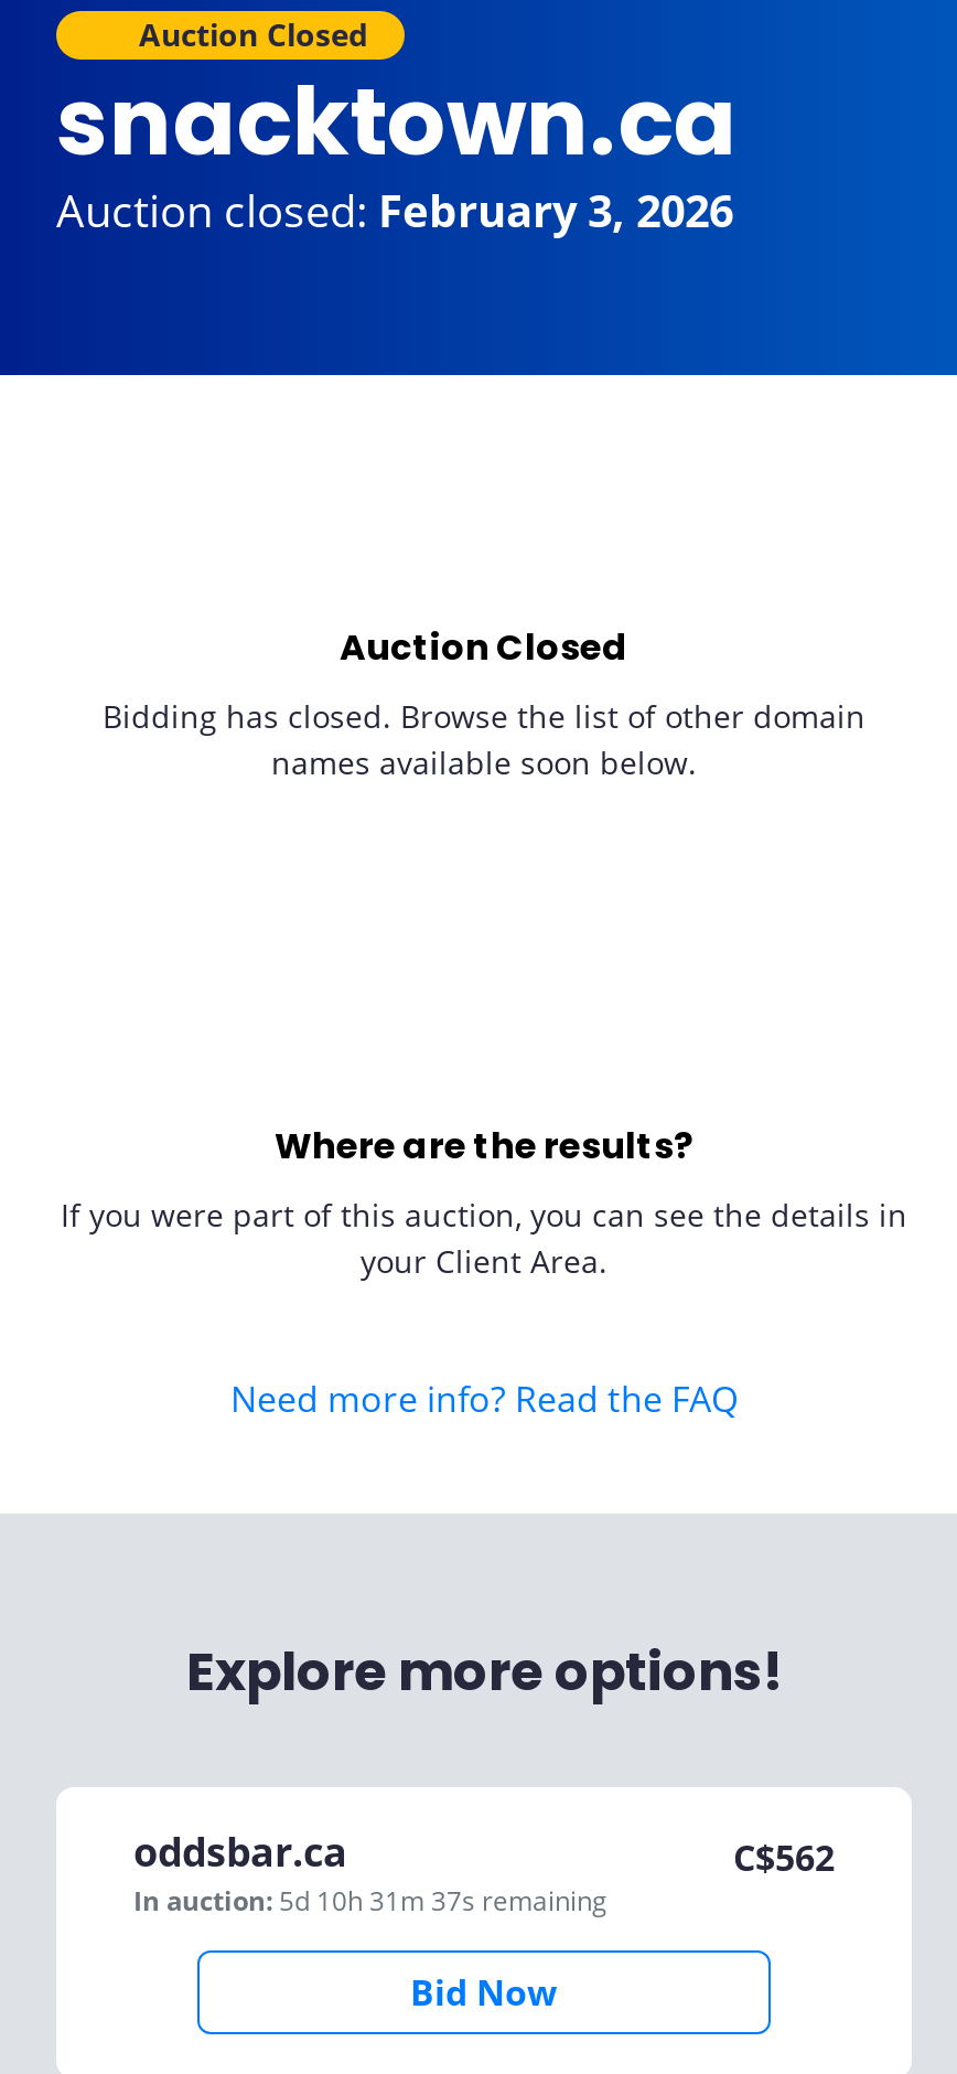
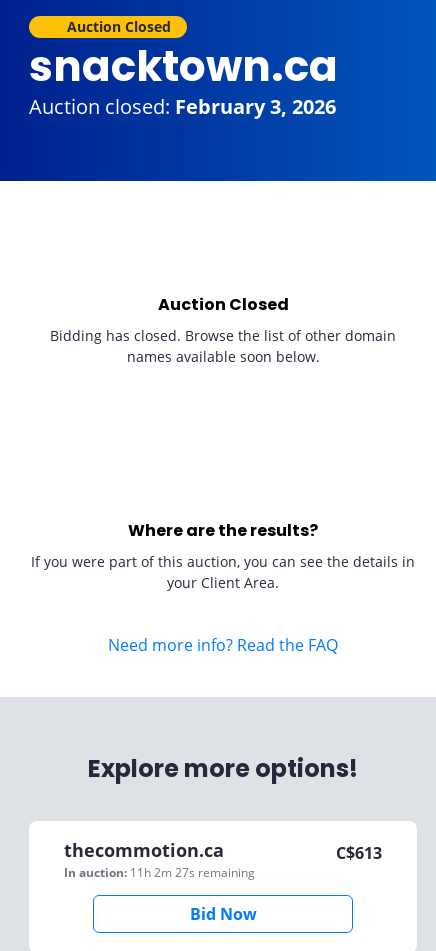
[133,1825,607,1920] oddsbar.ca | In auction: 5d 10h 31m 37s remaining -> [64,838,255,881] thecommotion.ca | In auction: 11h 2m 27s remaining
[733,1834,835,1882] C$562 -> [336,842,382,864] C$613

